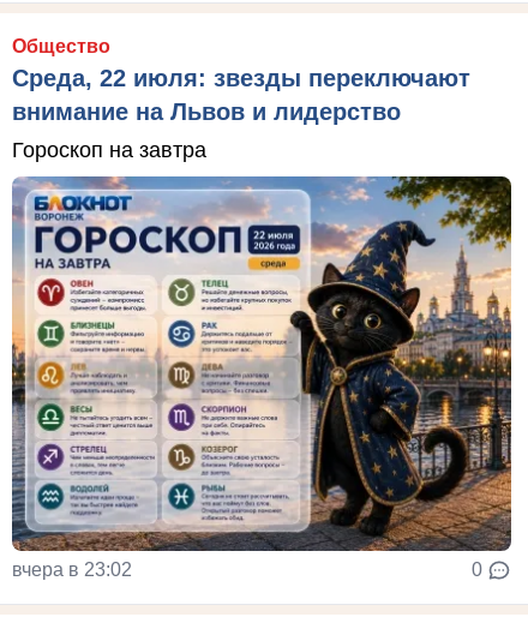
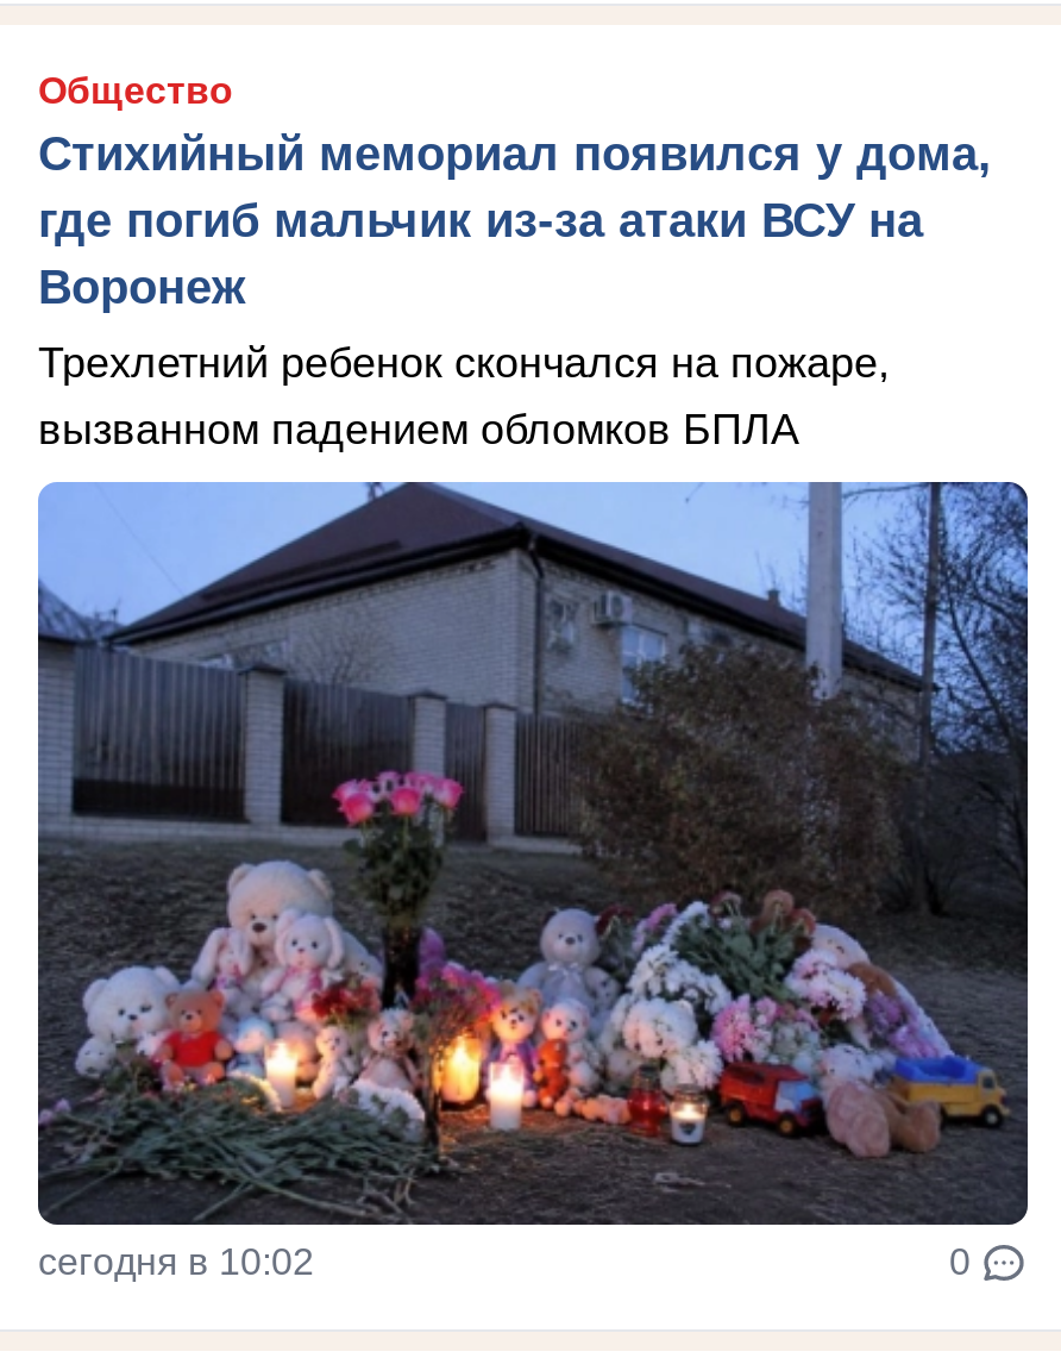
[12,64,470,124] Среда, 22 июля: звезды переключают | внимание на Львов и лидерство -> [38,126,992,312] Стихийный мемориал появился у дома, | где погиб мальчик из-за атаки ВСУ на | Воронеж
[12,137,206,161] Гороскоп на завтра -> [38,338,890,452] Трехлетний ребенок скончался на пожаре, | вызванном падением обломков БПЛА
[11,175,512,579] [image] | вчера в 23:02 -> [36,480,1030,1281] [image] | сегодня в 10:02

